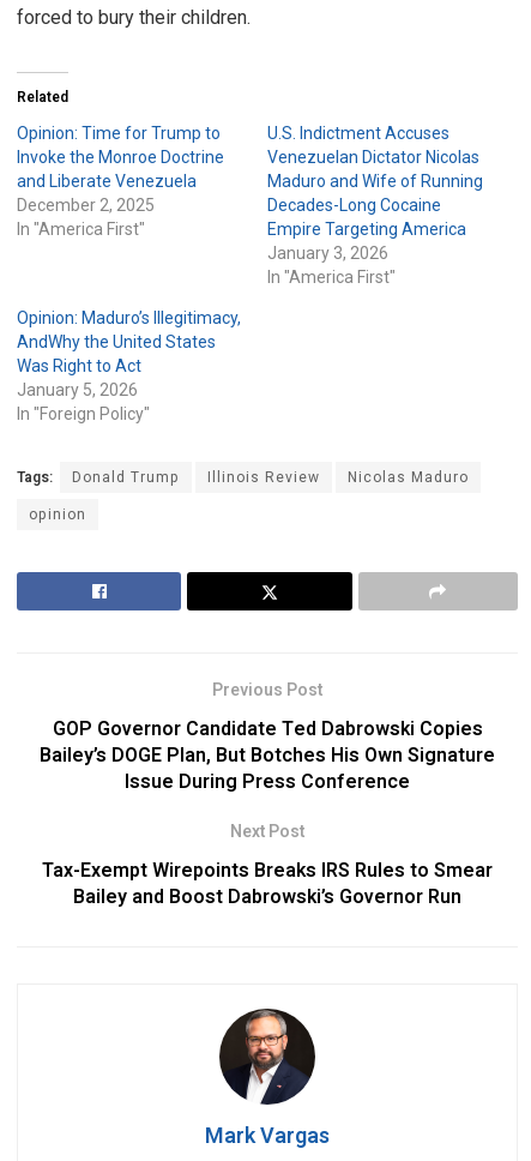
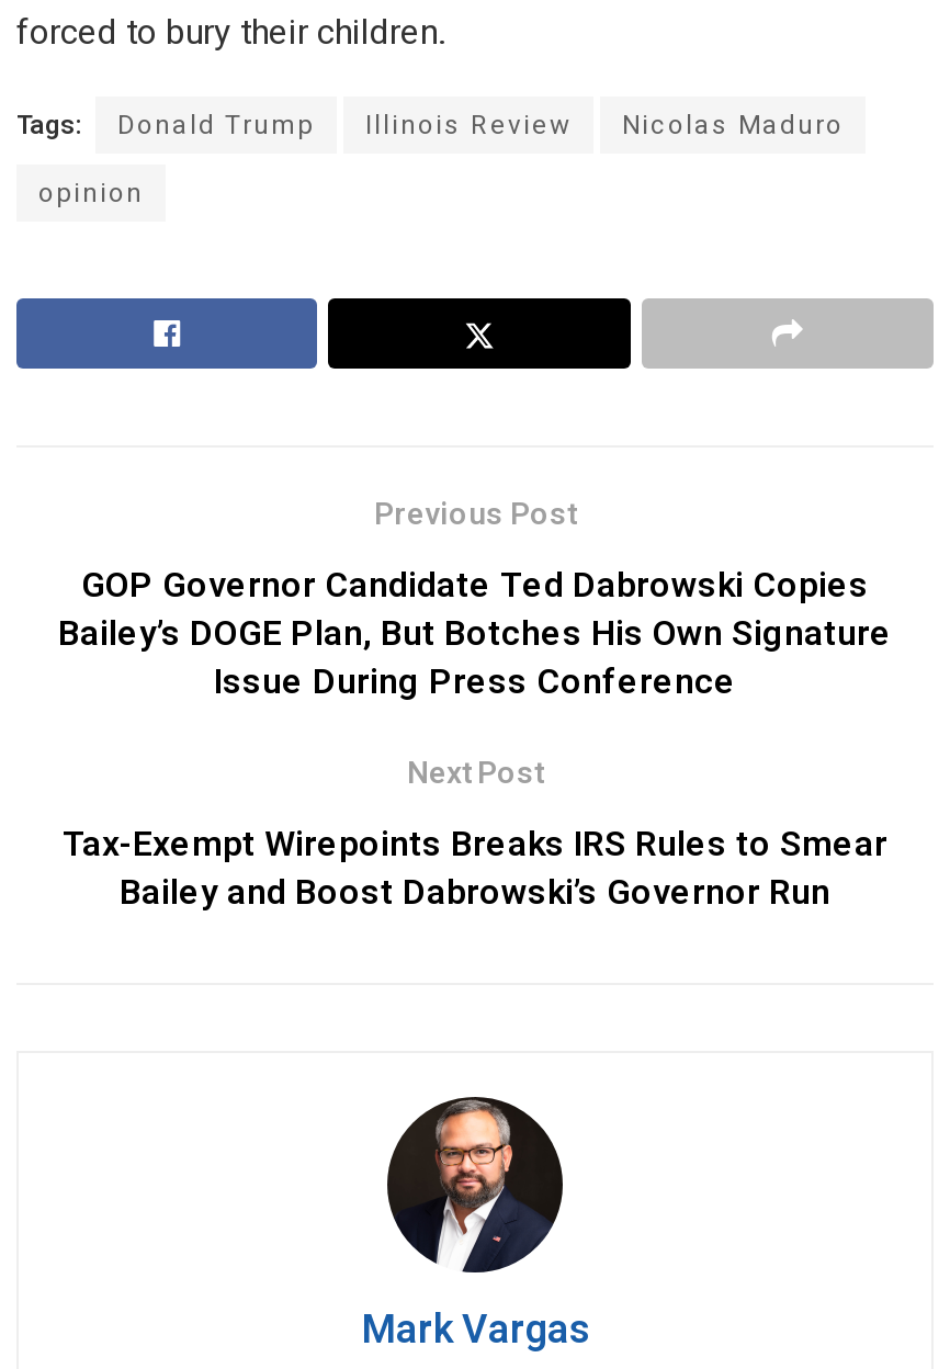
[17,86,224,238] Related | Opinion: Time for Trump to | Invoke the Monroe Doctrine | and Liberate Venezuela | December 2, 2025 | In "America First" -> none
[17,123,483,423] U.S. Indictment Accuses | Venezuelan Dictator Nicolas | Maduro and Wife of Running | Decades-Long Cocaine | Empire Targeting America | January 3, 2026 | In "America First" | Opinion: Maduro’s Illegitimacy, | AndWhy the United States | Was Right to Act | January 5, 2026 | In "Foreign Policy" -> none

